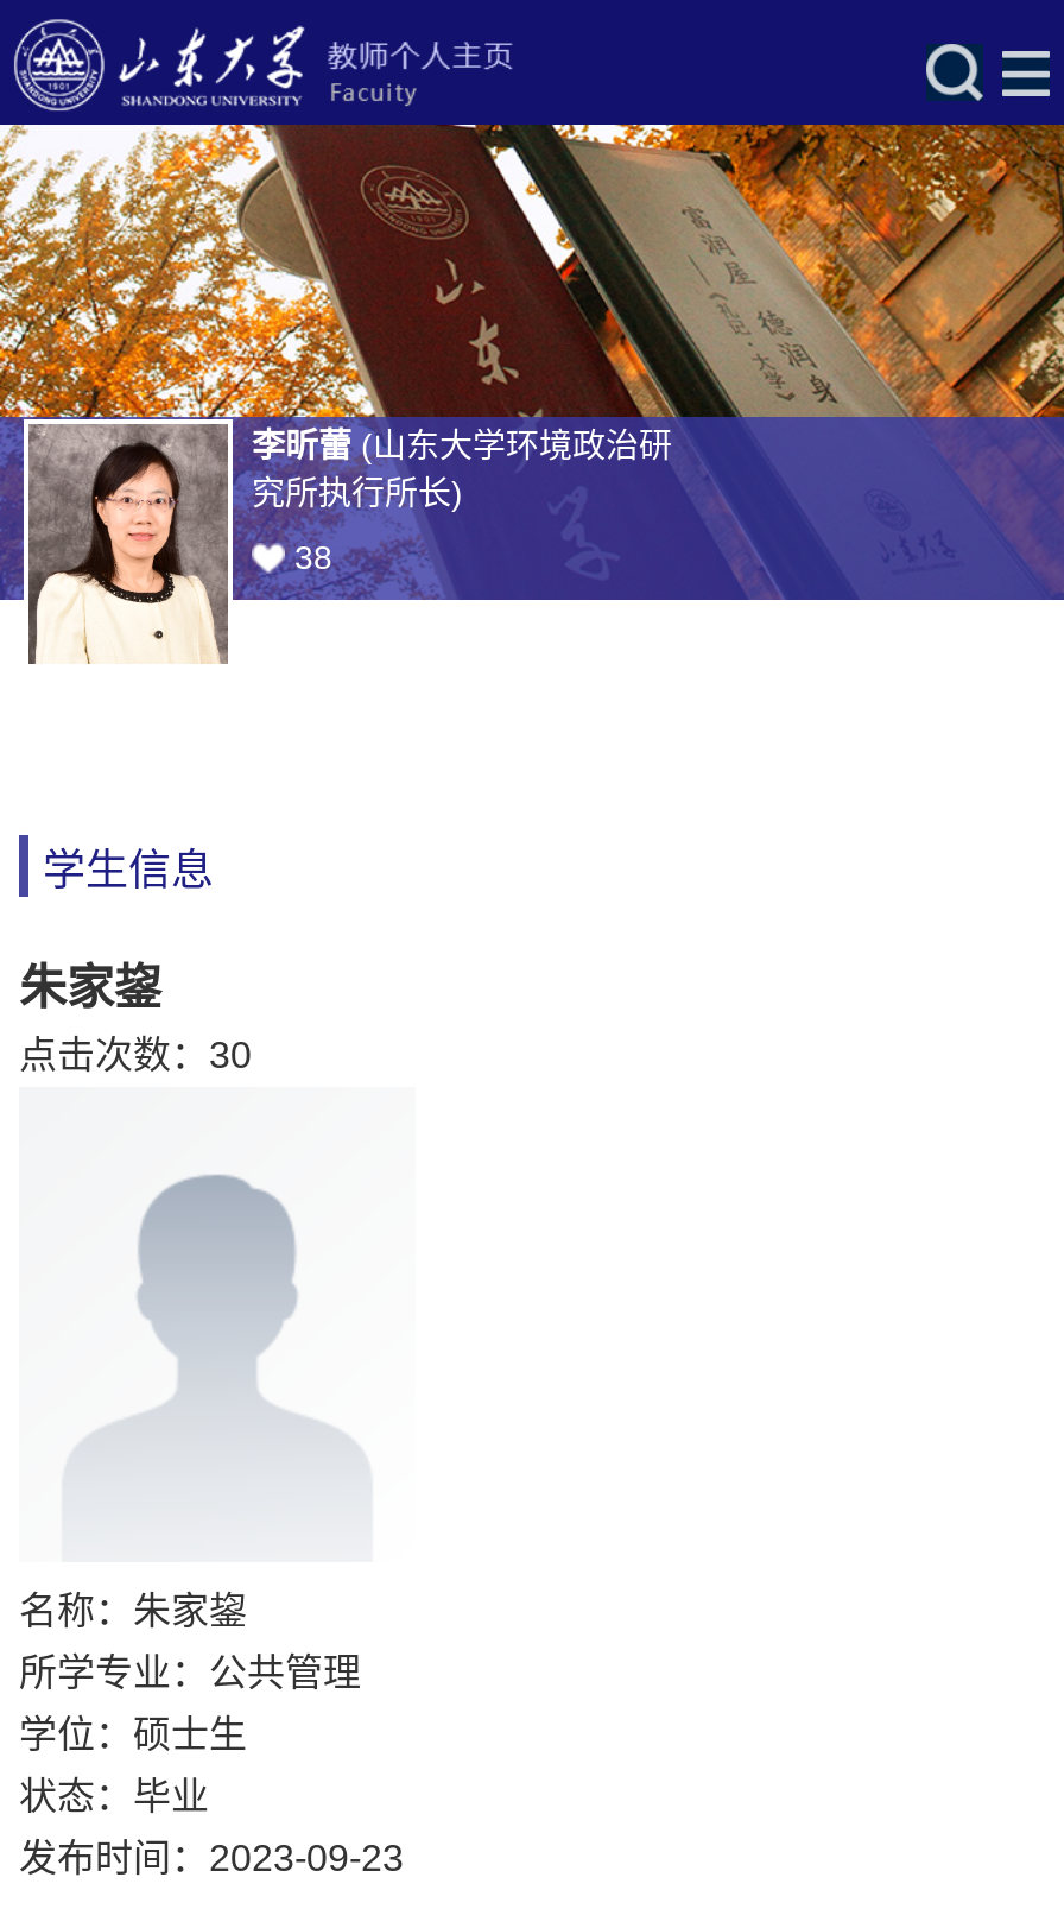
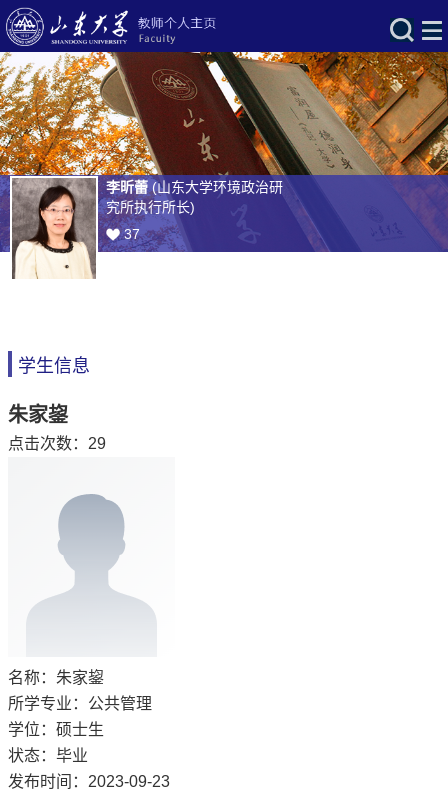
[294,538,332,576] 38 -> [124,226,140,242] 37
[19,1035,252,1075] 点击次数：30 -> [8,435,106,452] 点击次数：29

